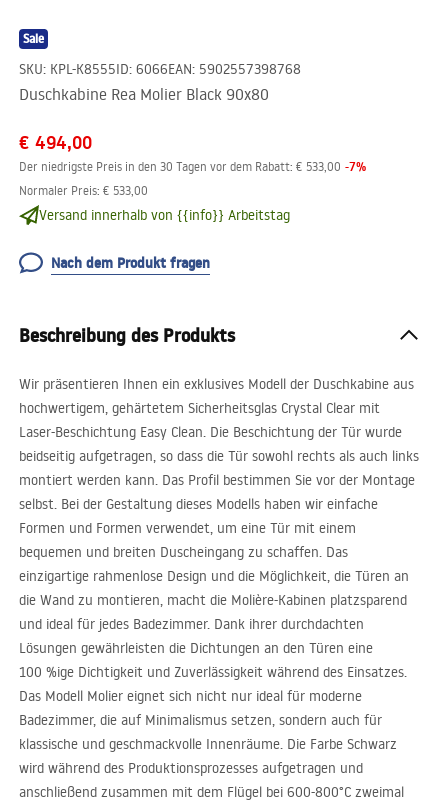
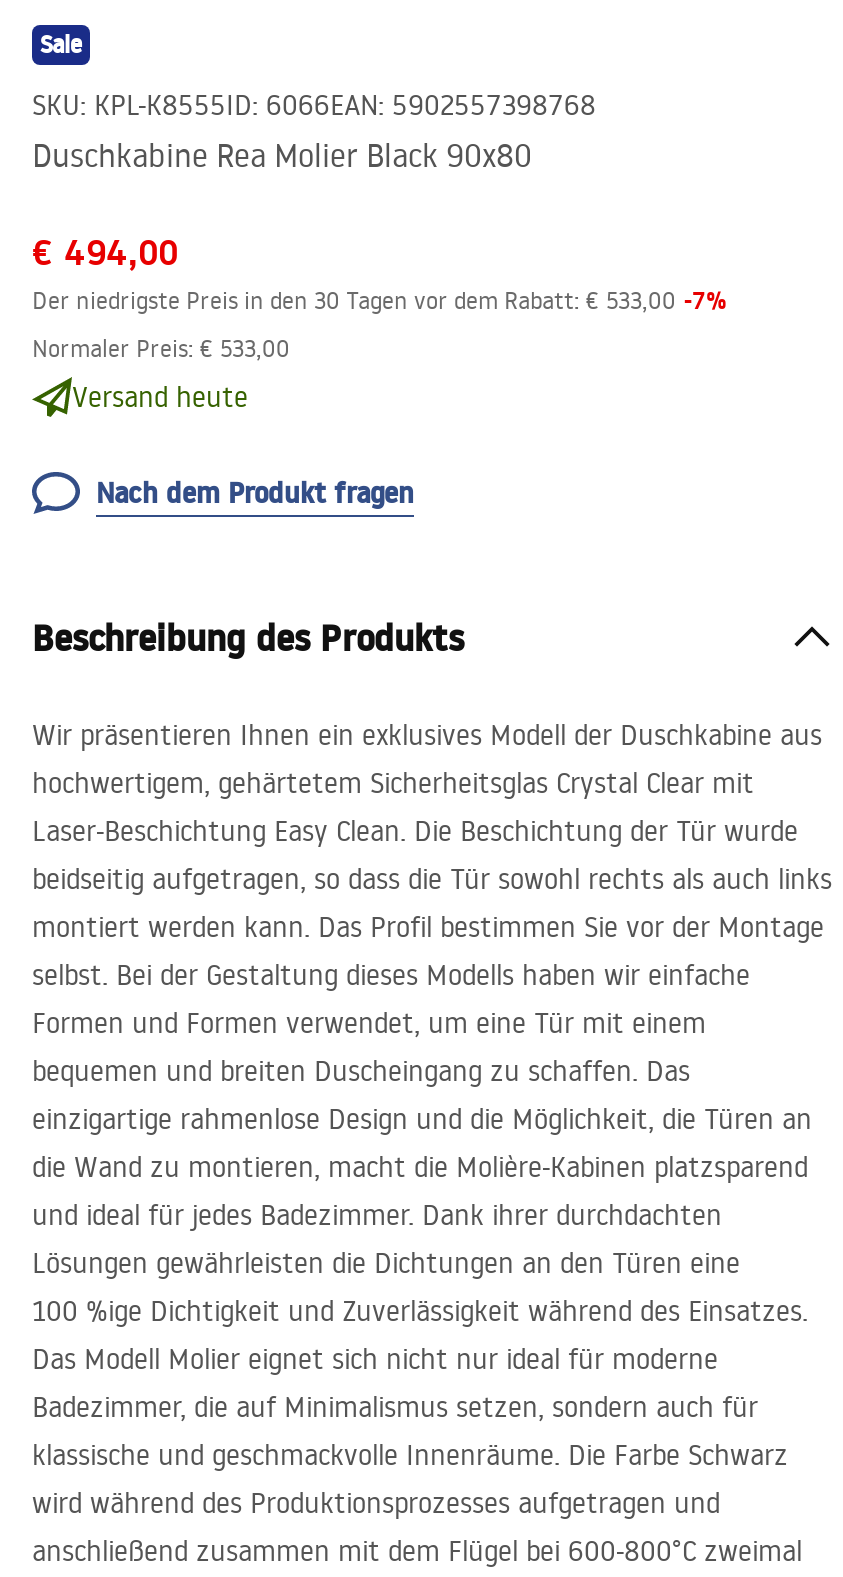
[39,206,290,224] Versand innerhalb von {{info}} Arbeitstag -> [72,379,248,415] Versand heute

